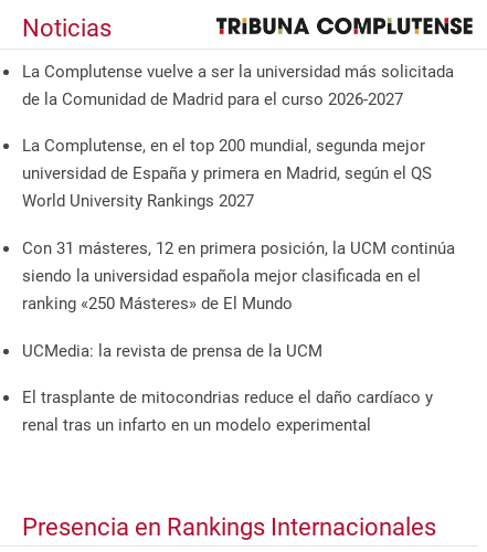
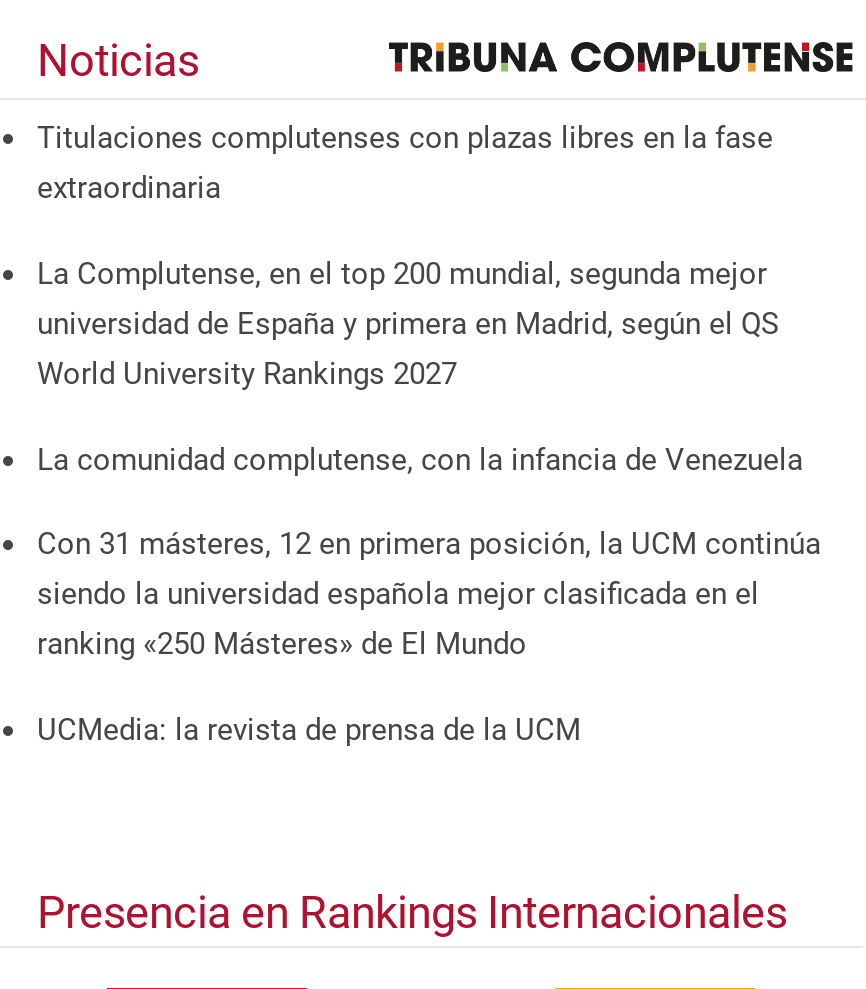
[22,62,454,109] La Complutense vuelve a ser la universidad más solicitada | de la Comunidad de Madrid para el curso 2026-2027 -> [37,121,773,207] Titulaciones complutenses con plazas libres en la fase | extraordinaria
none -> [37,441,803,477] La comunidad complutense, con la infancia de Venezuela
moved [22,238,455,361] -> [37,526,821,747]: Con 31 másteres, 12 en primera posición, la UCM continúa | siendo la universidad española mejor clasificada en el | ranking «250 Másteres» de El Mundo | UCMedia: la revista de prensa de la UCM
[22,388,433,435] El trasplante de mitocondrias reduce el daño cardíaco y | renal tras un infarto en un modelo experimental -> none

